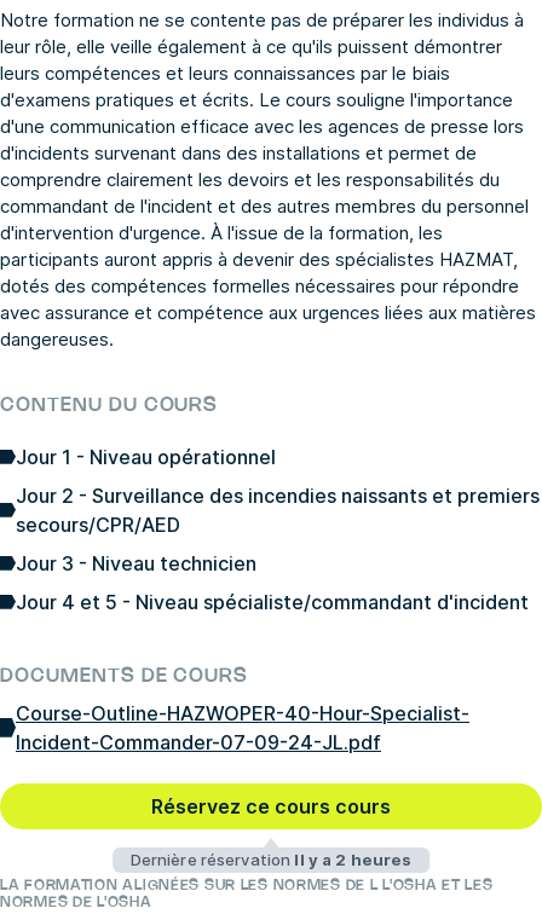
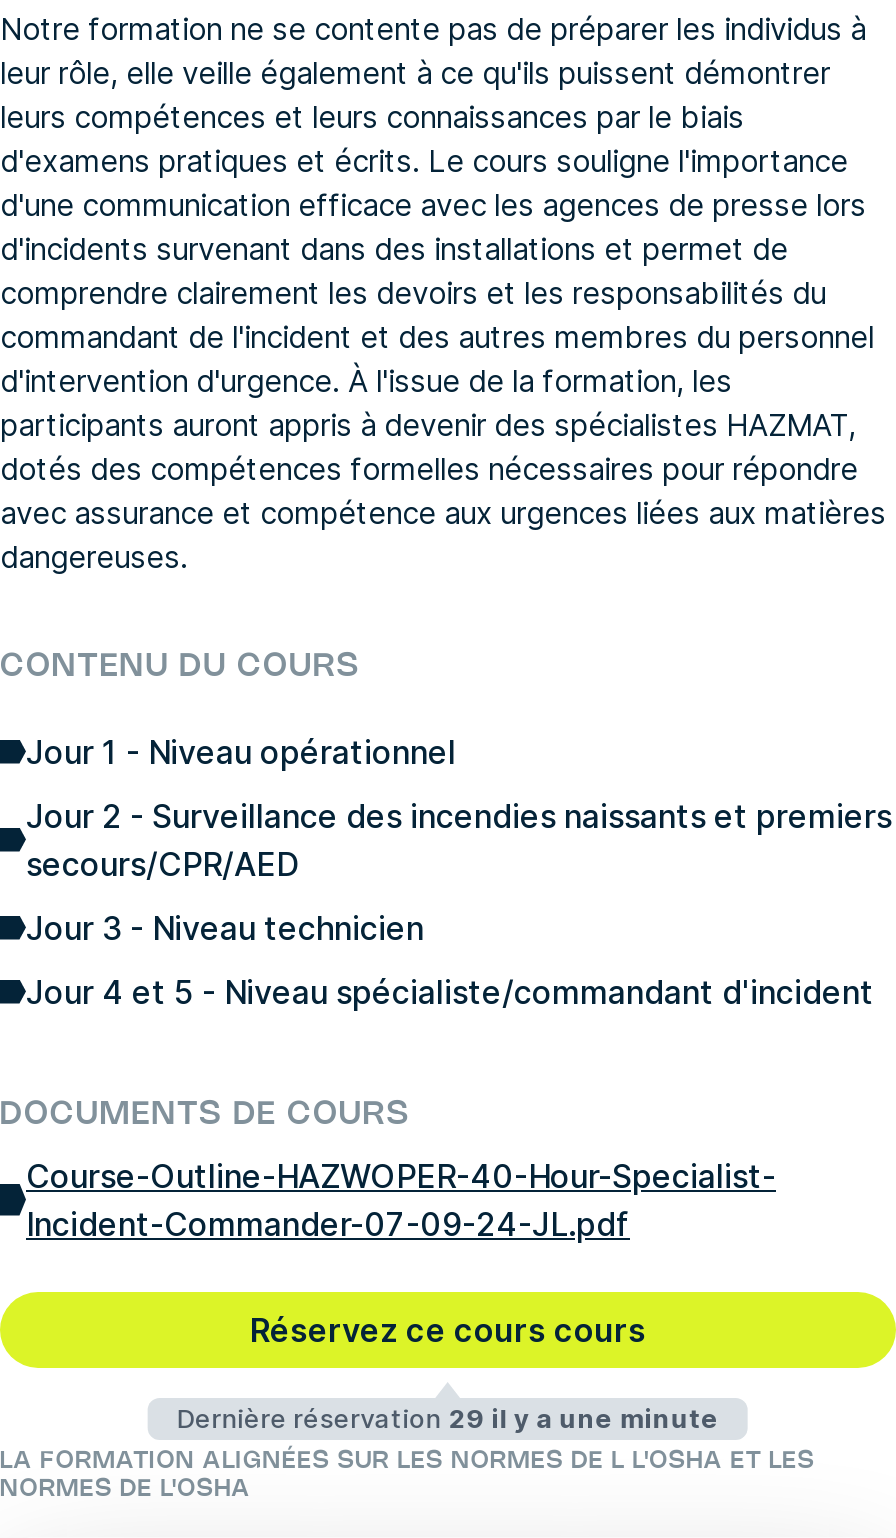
[130,850,412,869] Dernière réservation Il y a 2 heures -> [177,1401,719,1433] Dernière réservation 29 il y a une minute

